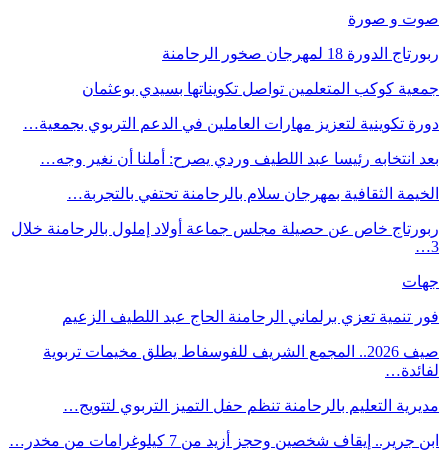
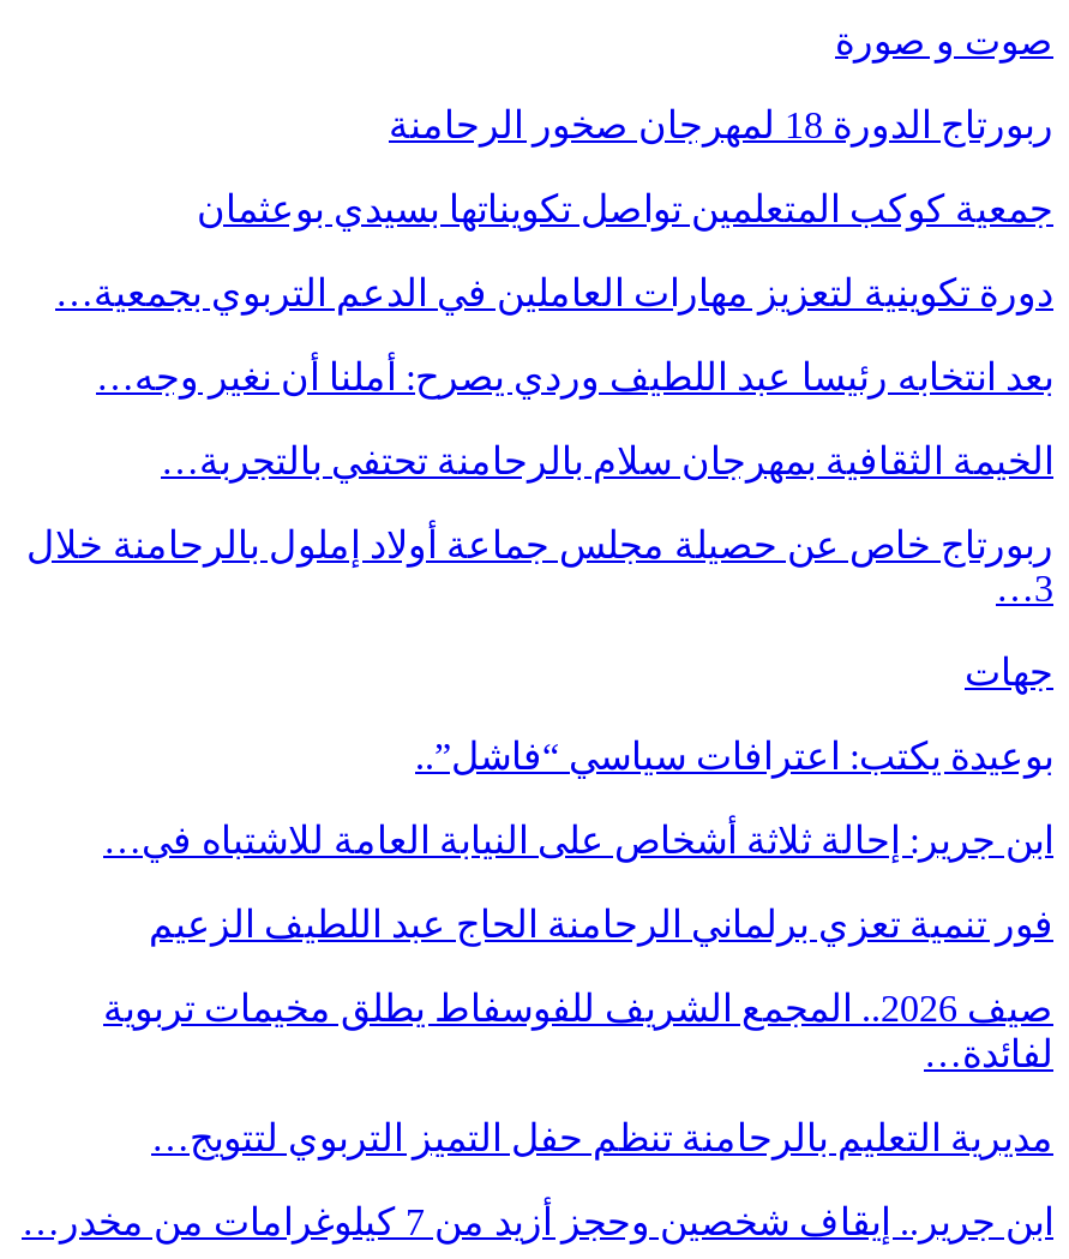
none -> [103,735,1053,860] بوعيدة يكتب: اعترافات سياسي “فاشل”.. | ابن جرير: إحالة ثلاثة أشخاص على النيابة العامة للاشتباه في…

